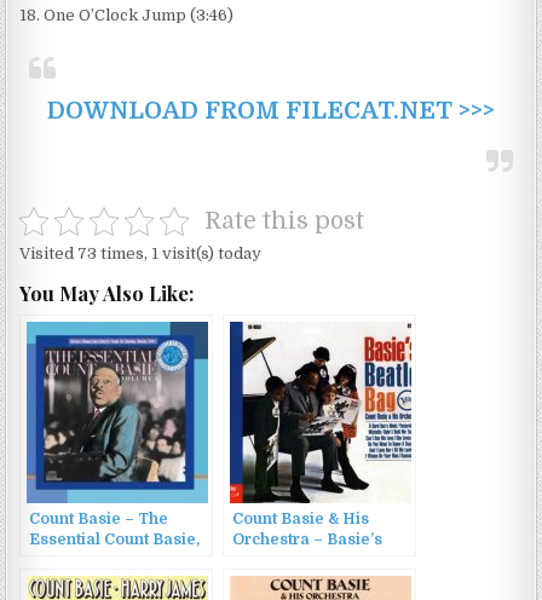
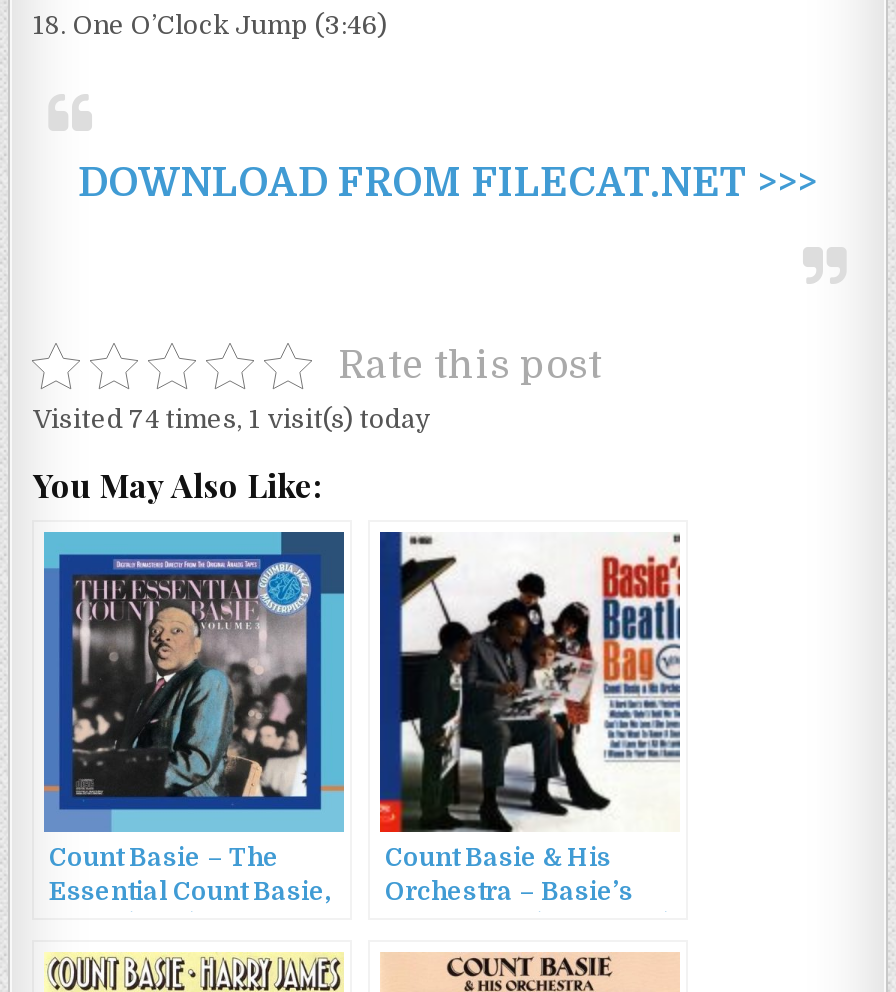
[20,245,262,263] Visited 73 times, 1 visit(s) today -> [33,405,431,435] Visited 74 times, 1 visit(s) today

